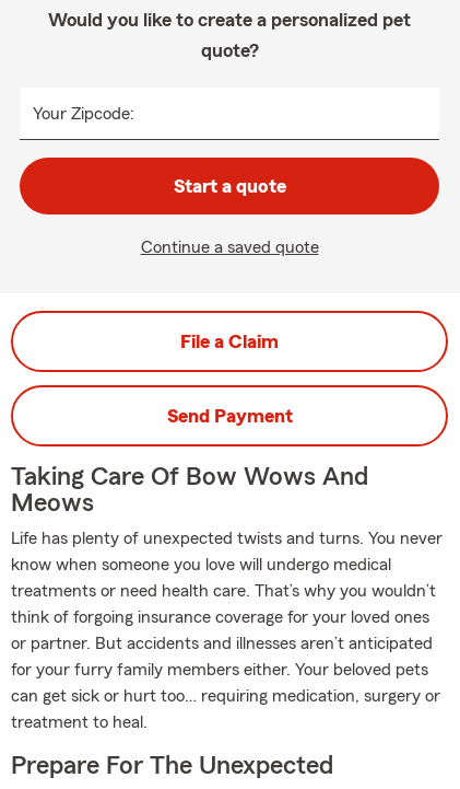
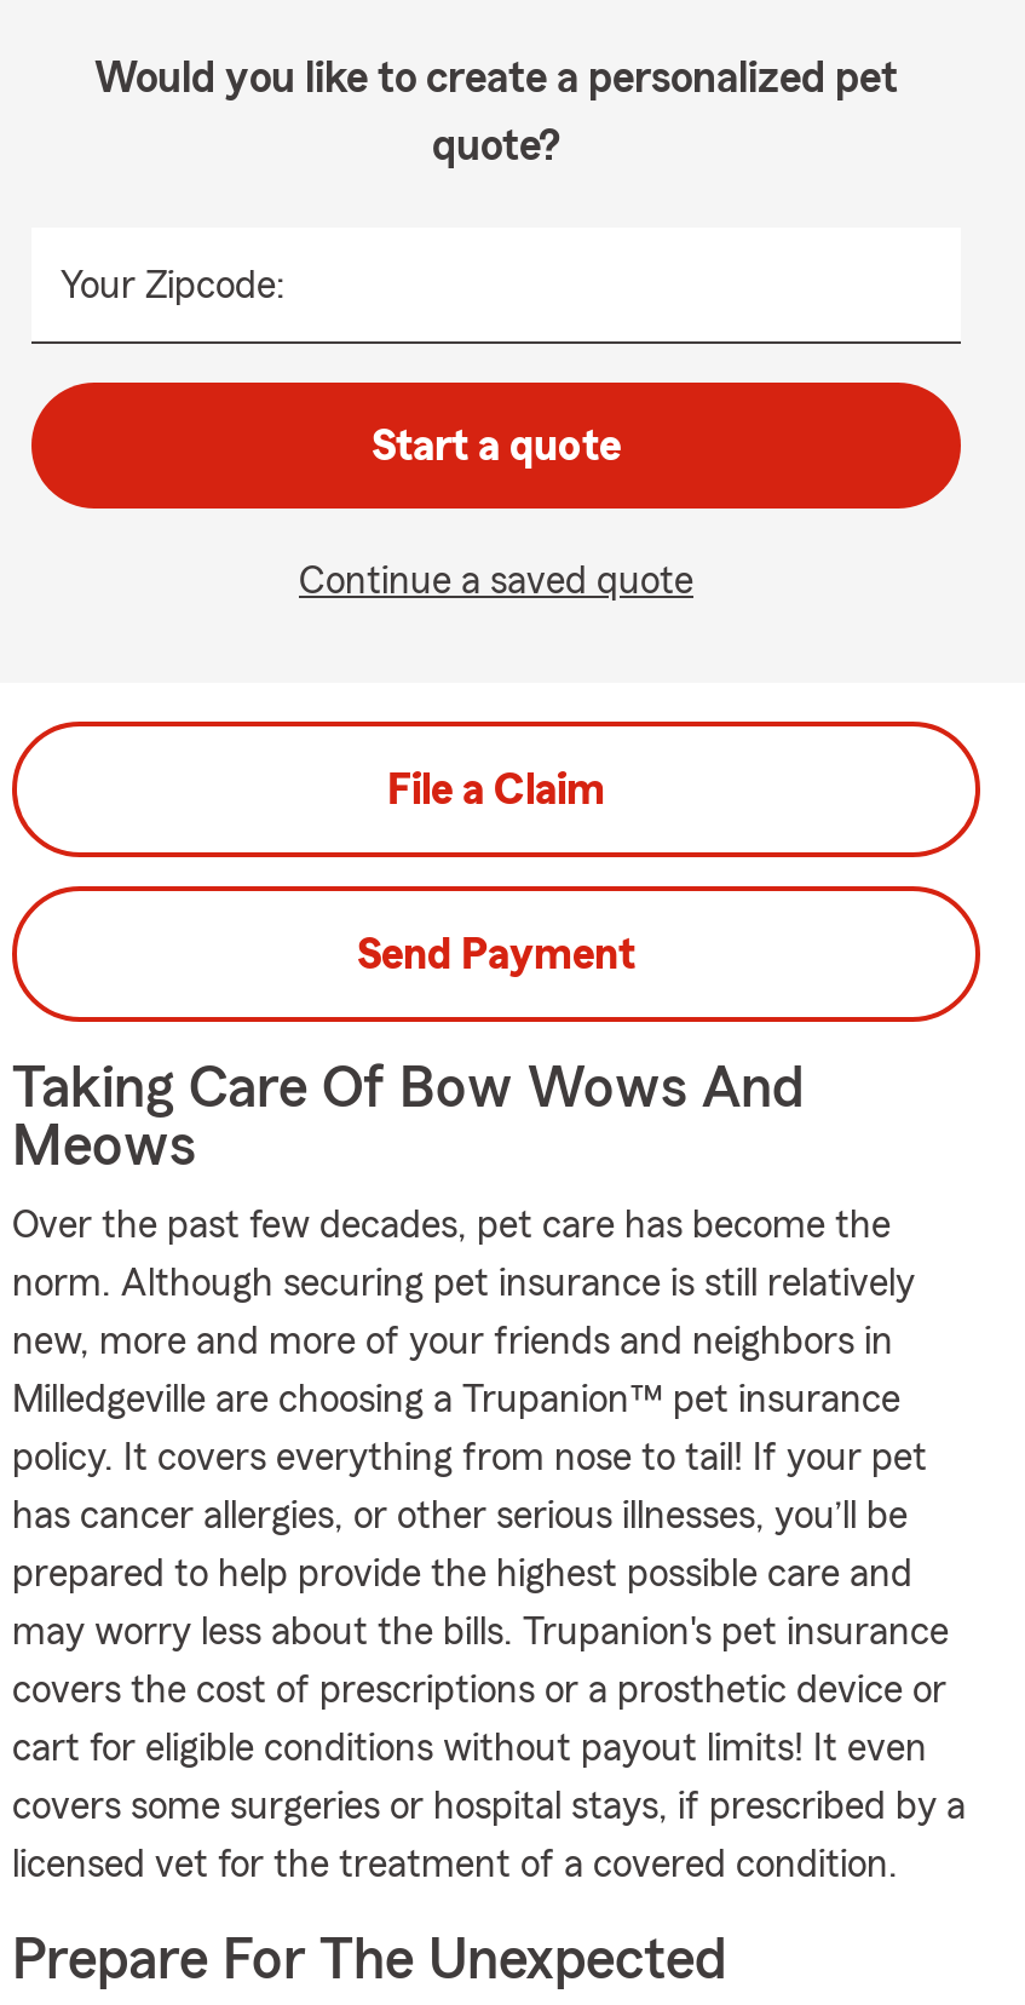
[11,530,443,731] Life has plenty of unexpected twists and turns. You never | know when someone you love will undergo medical | treatments or need health care. That’s why you wouldn’t | think of forgoing insurance coverage for your loved ones | or partner. But accidents and illnesses aren’t anticipated | for your furry family members either. Your beloved pets | can get sick or hurt too… requiring medication, surgery or | treatment to heal. -> [12,1206,966,1884] Over the past few decades, pet care has become the | norm. Although securing pet insurance is still relatively | new, more and more of your friends and neighbors in | Milledgeville are choosing a Trupanion™ pet insurance | policy. It covers everything from nose to tail! If your pet | has cancer allergies, or other serious illnesses, you’ll be | prepared to help provide the highest possible care and | may worry less about the bills. Trupanion's pet insurance | covers the cost of prescriptions or a prosthetic device or | cart for eligible conditions without payout limits! It even | covers some surgeries or hospital stays, if prescribed by a | licensed vet for the treatment of a covered condition.

